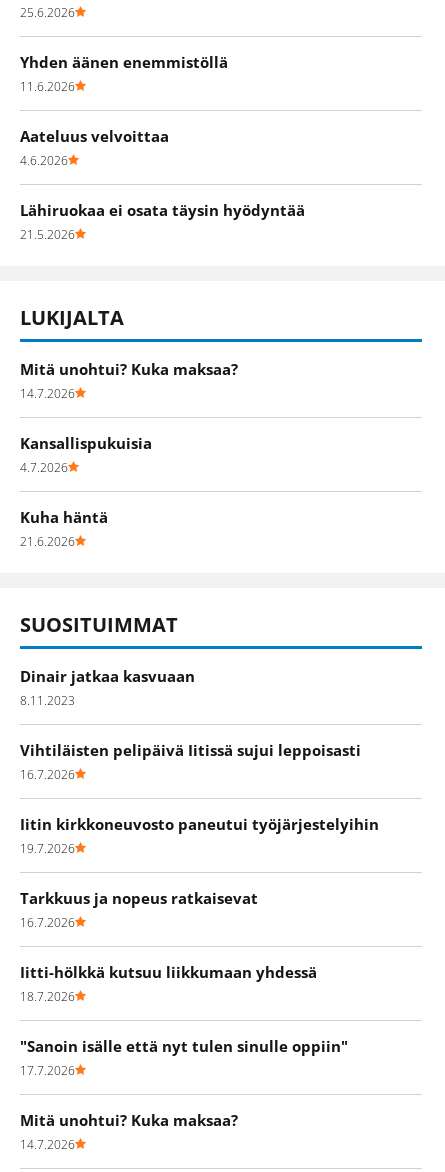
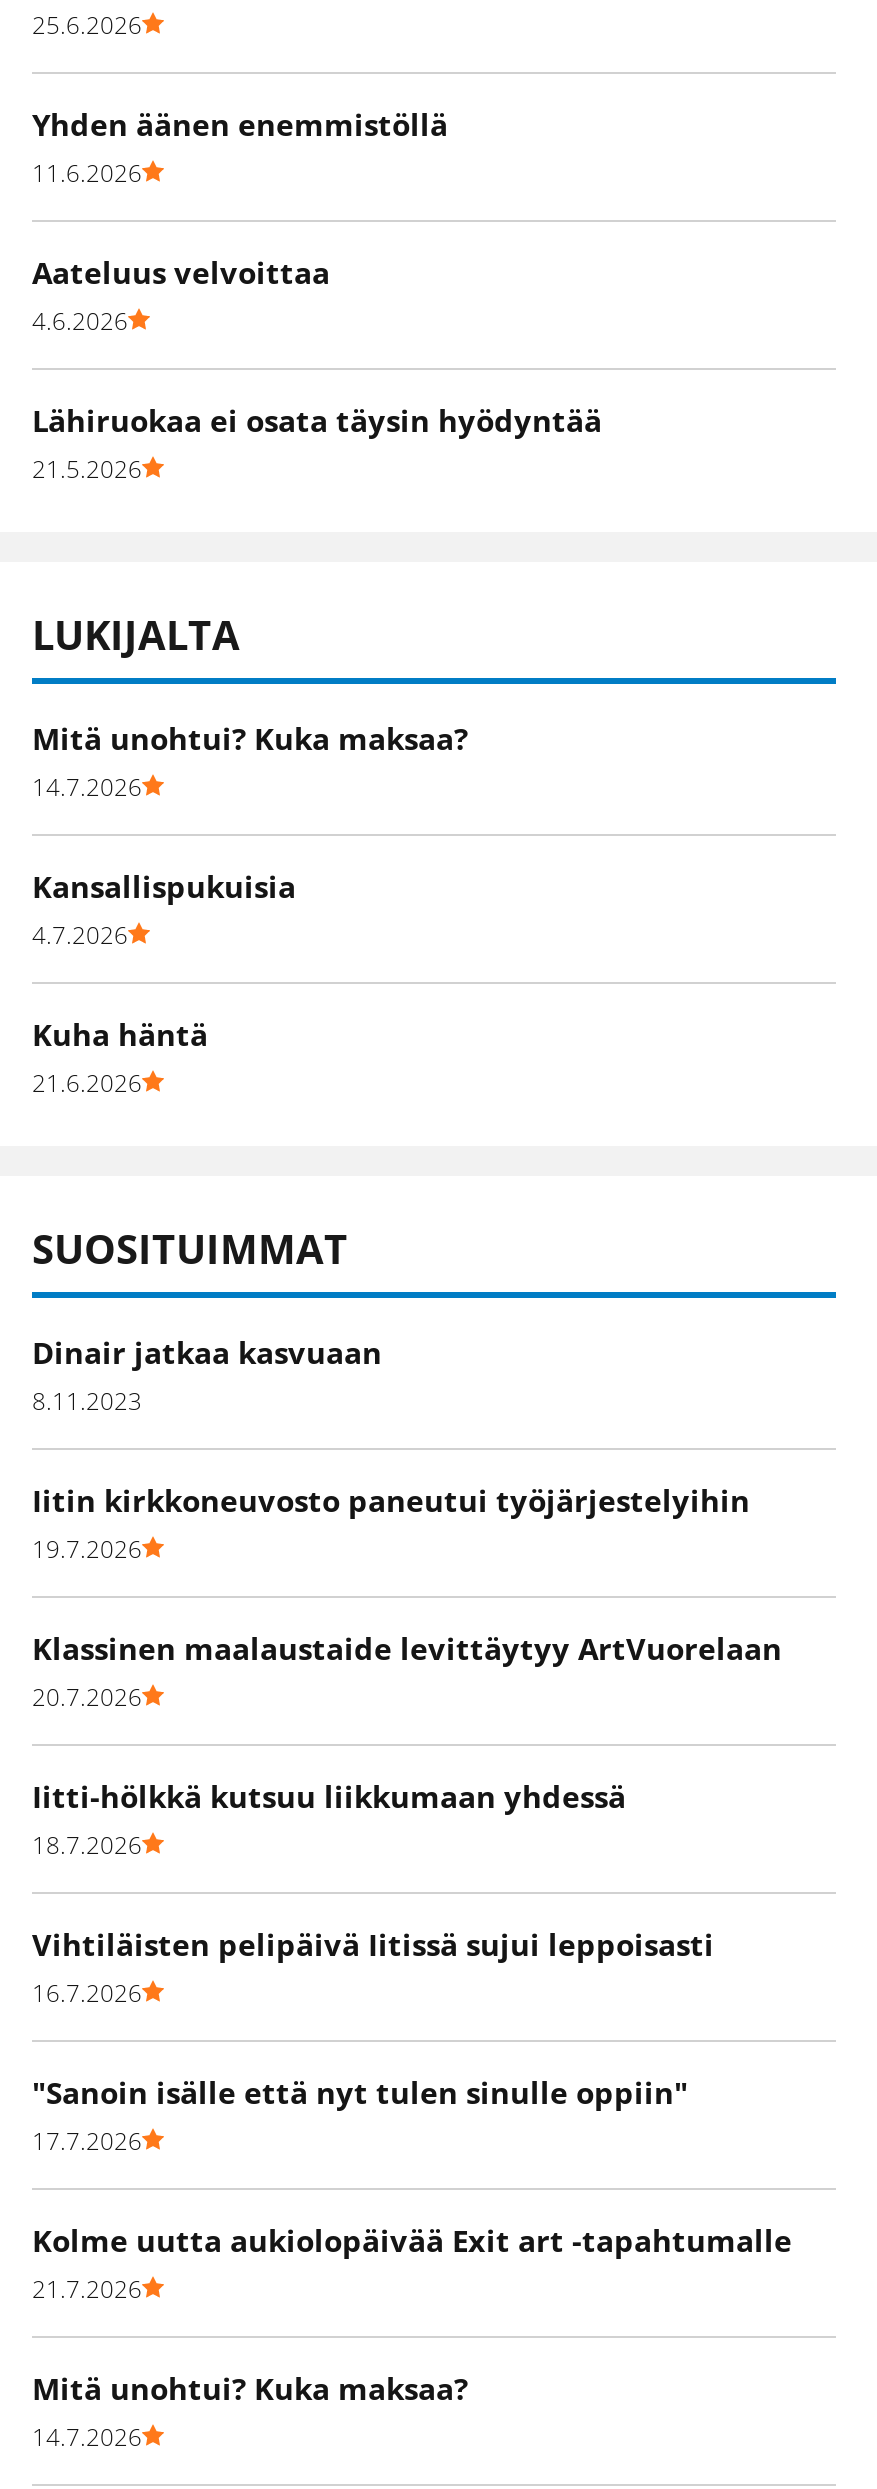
none -> [32,1628,782,1714] Klassinen maalaustaide levittäytyy ArtVuorelaan | 20.7.2026
moved [20,740,361,783] -> [32,1924,714,2010]: Vihtiläisten pelipäivä Iitissä sujui leppoisasti | 16.7.2026
moved [20,814,379,857] -> [32,1480,750,1566]: Iitin kirkkoneuvosto paneutui työjärjestelyihin | 19.7.2026
[20,888,258,931] Tarkkuus ja nopeus ratkaisevat | 16.7.2026 -> none
moved [20,962,317,1005] -> [32,1776,626,1862]: Iitti-hölkkä kutsuu liikkumaan yhdessä | 18.7.2026
none -> [32,2220,792,2306] Kolme uutta aukiolopäivää Exit art -tapahtumalle | 21.7.2026

